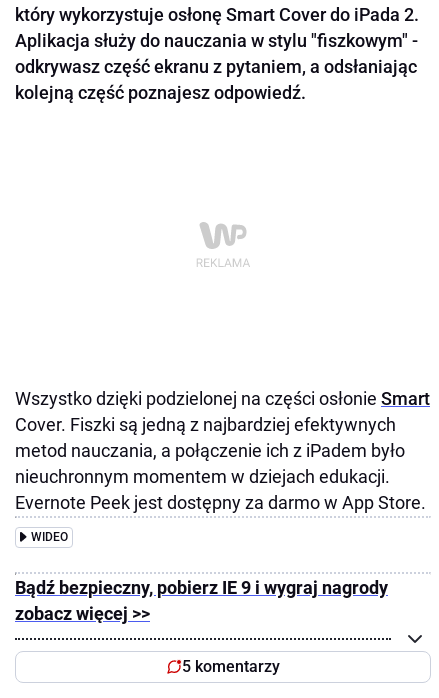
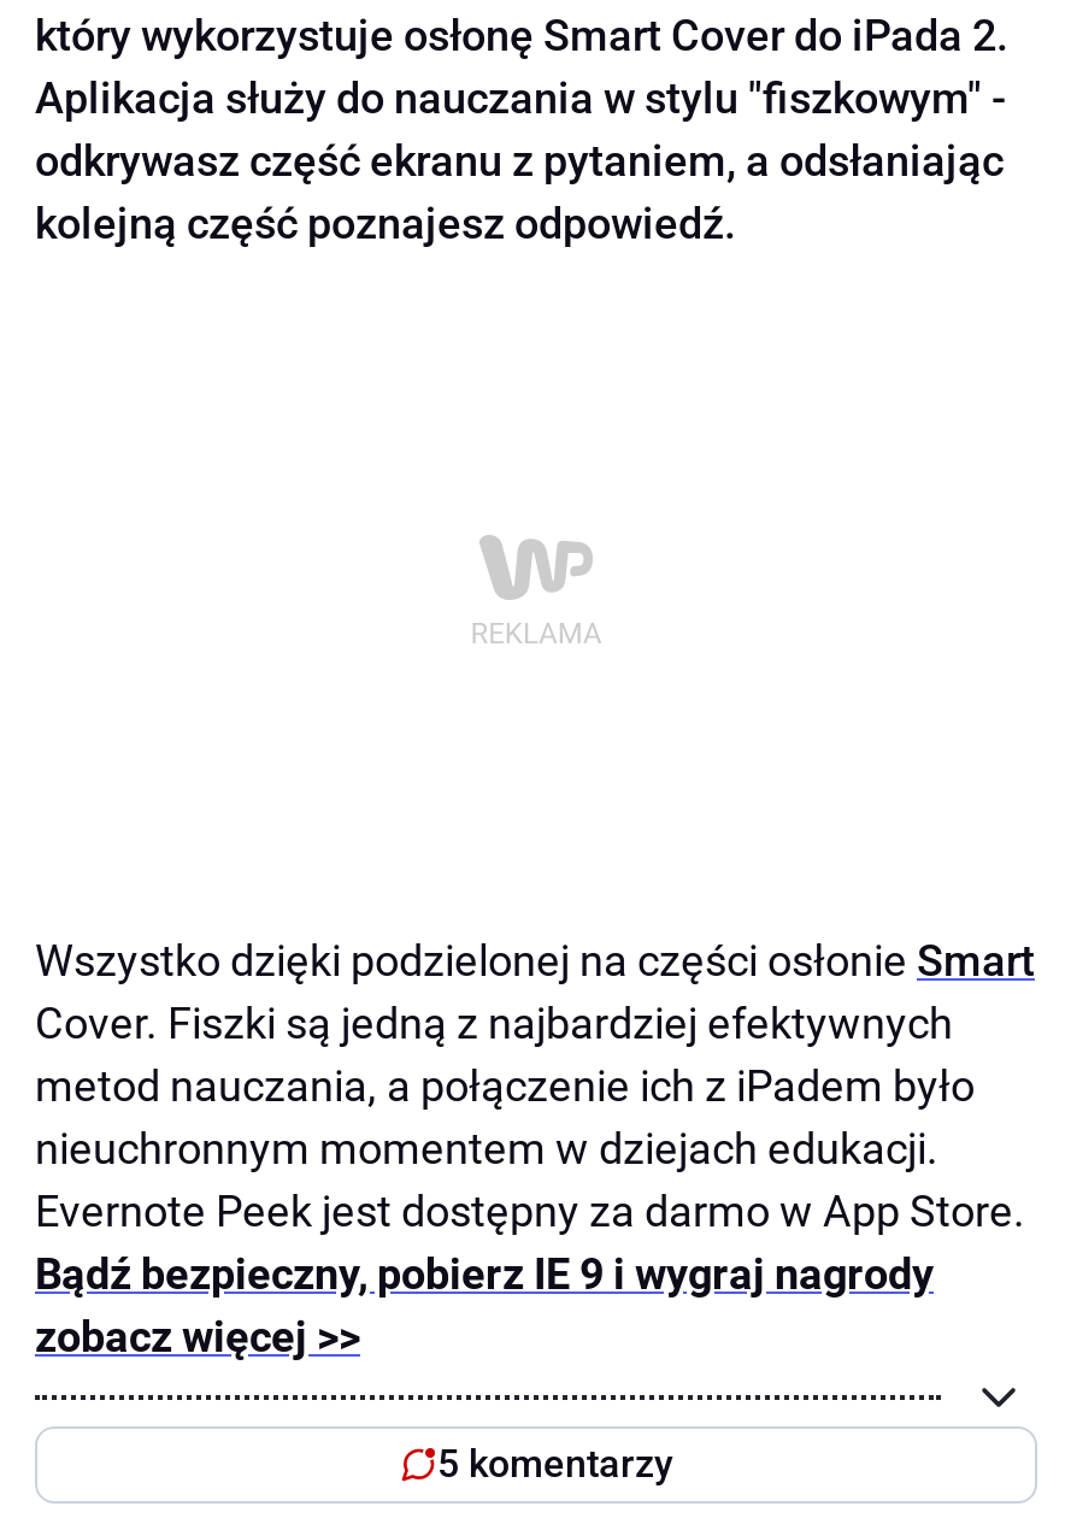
[31,530,68,544] WIDEO -> none

